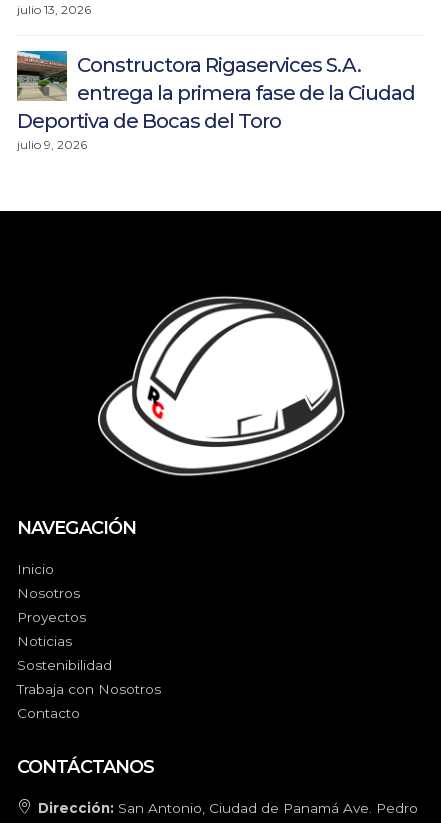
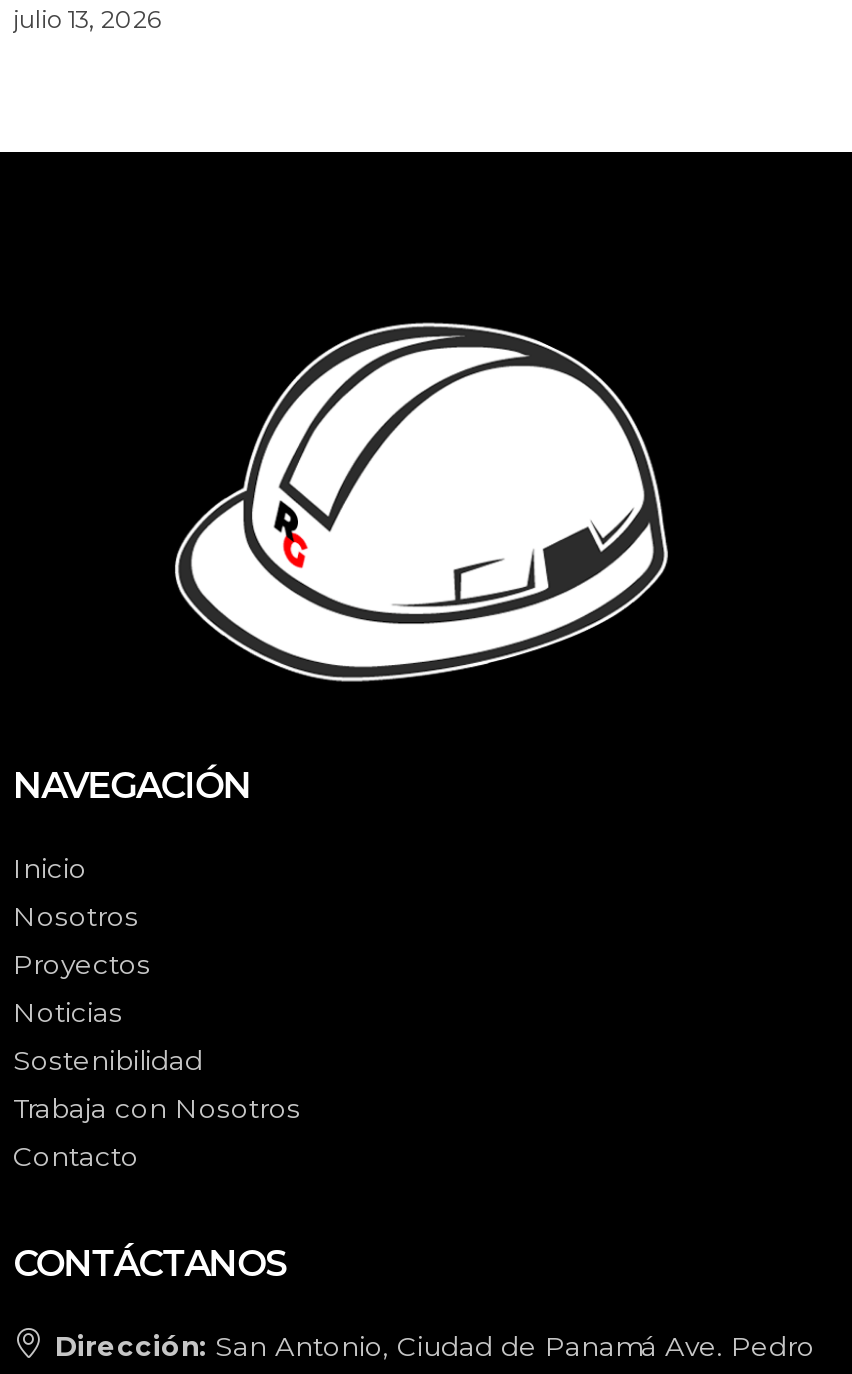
[16,50,415,152] [image] | Constructora Rigaservices S.A. | entrega la primera fase de la Ciudad | Deportiva de Bocas del Toro | julio 9, 2026 -> none

